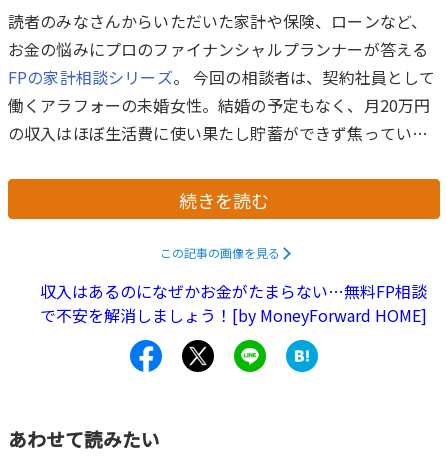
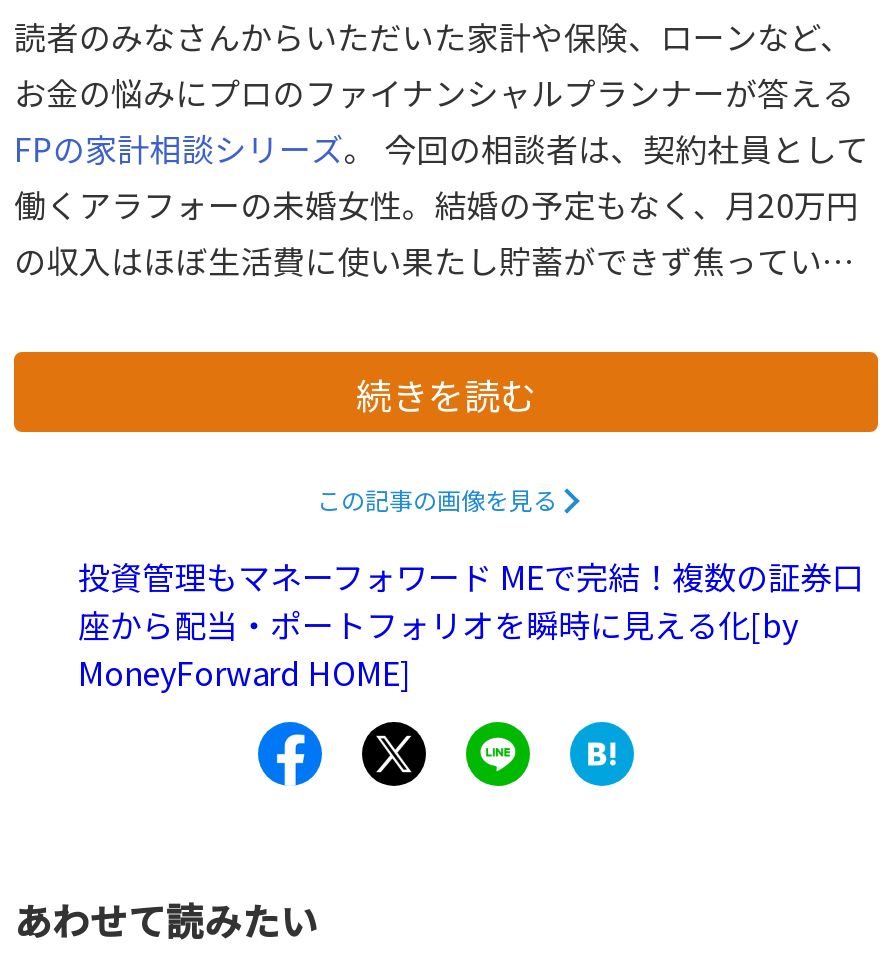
[40,279,427,327] 収入はあるのになぜかお金がたまらない…無料FP相談 | で不安を解消しましょう！[by MoneyForward HOME] -> [78,552,864,696] 投資管理もマネーフォワード MEで完結！複数の証券口 | 座から配当・ポートフォリオを瞬時に見える化[by | MoneyForward HOME]

